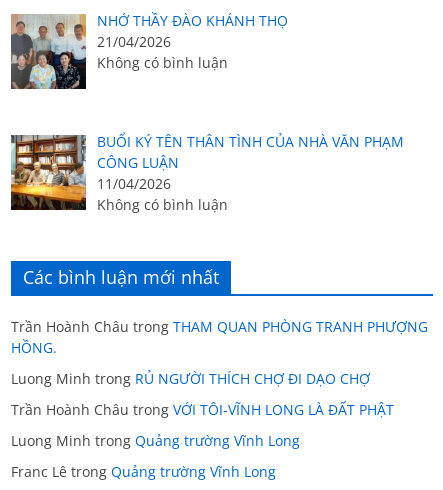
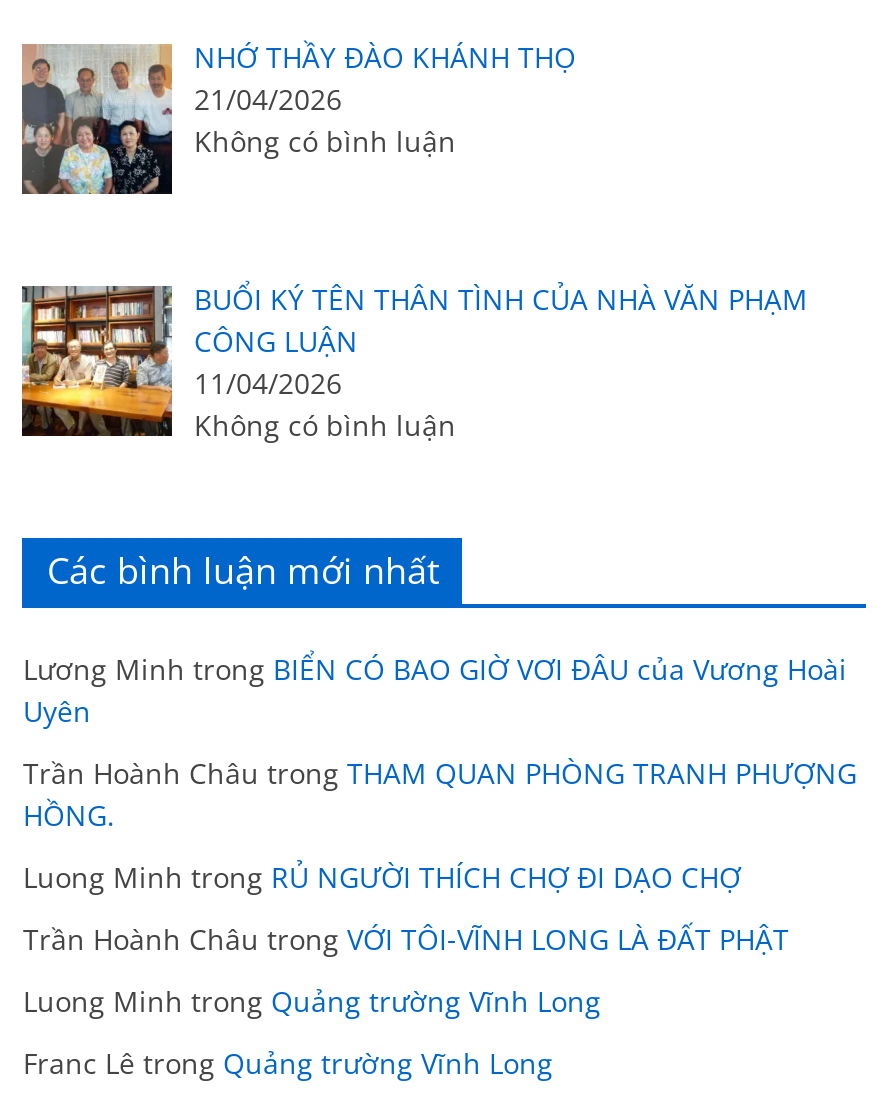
none -> [23,649,847,729] Lương Minh trong BIỂN CÓ BAO GIỜ VƠI ĐÂU của Vương Hoài | Uyên

